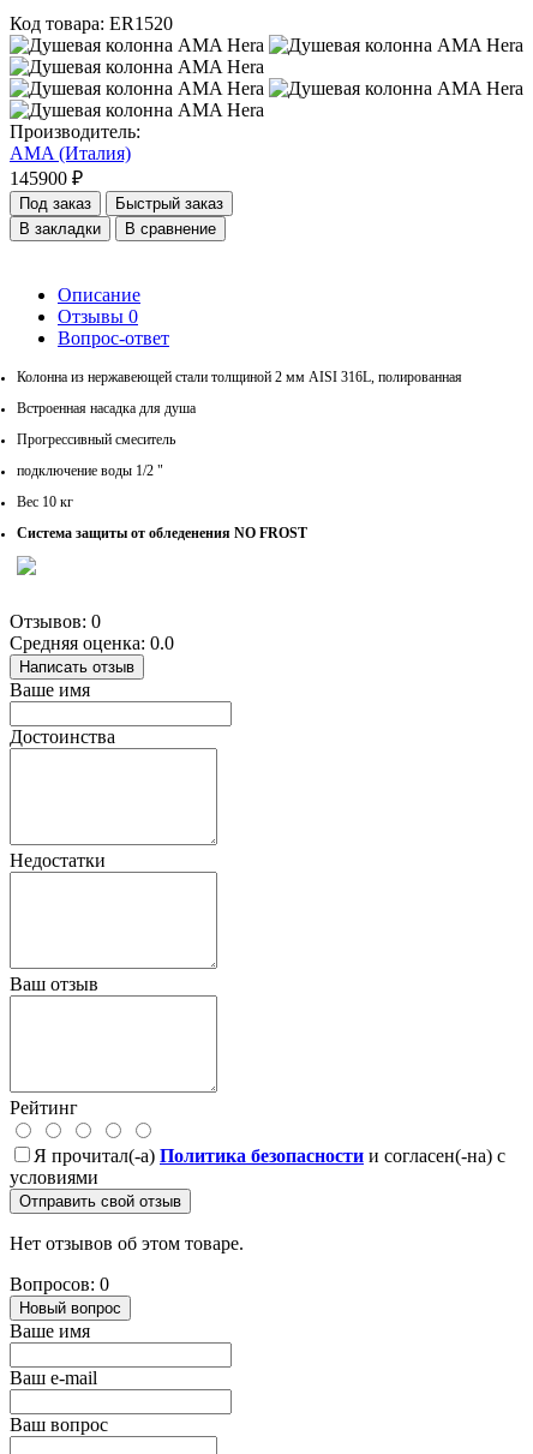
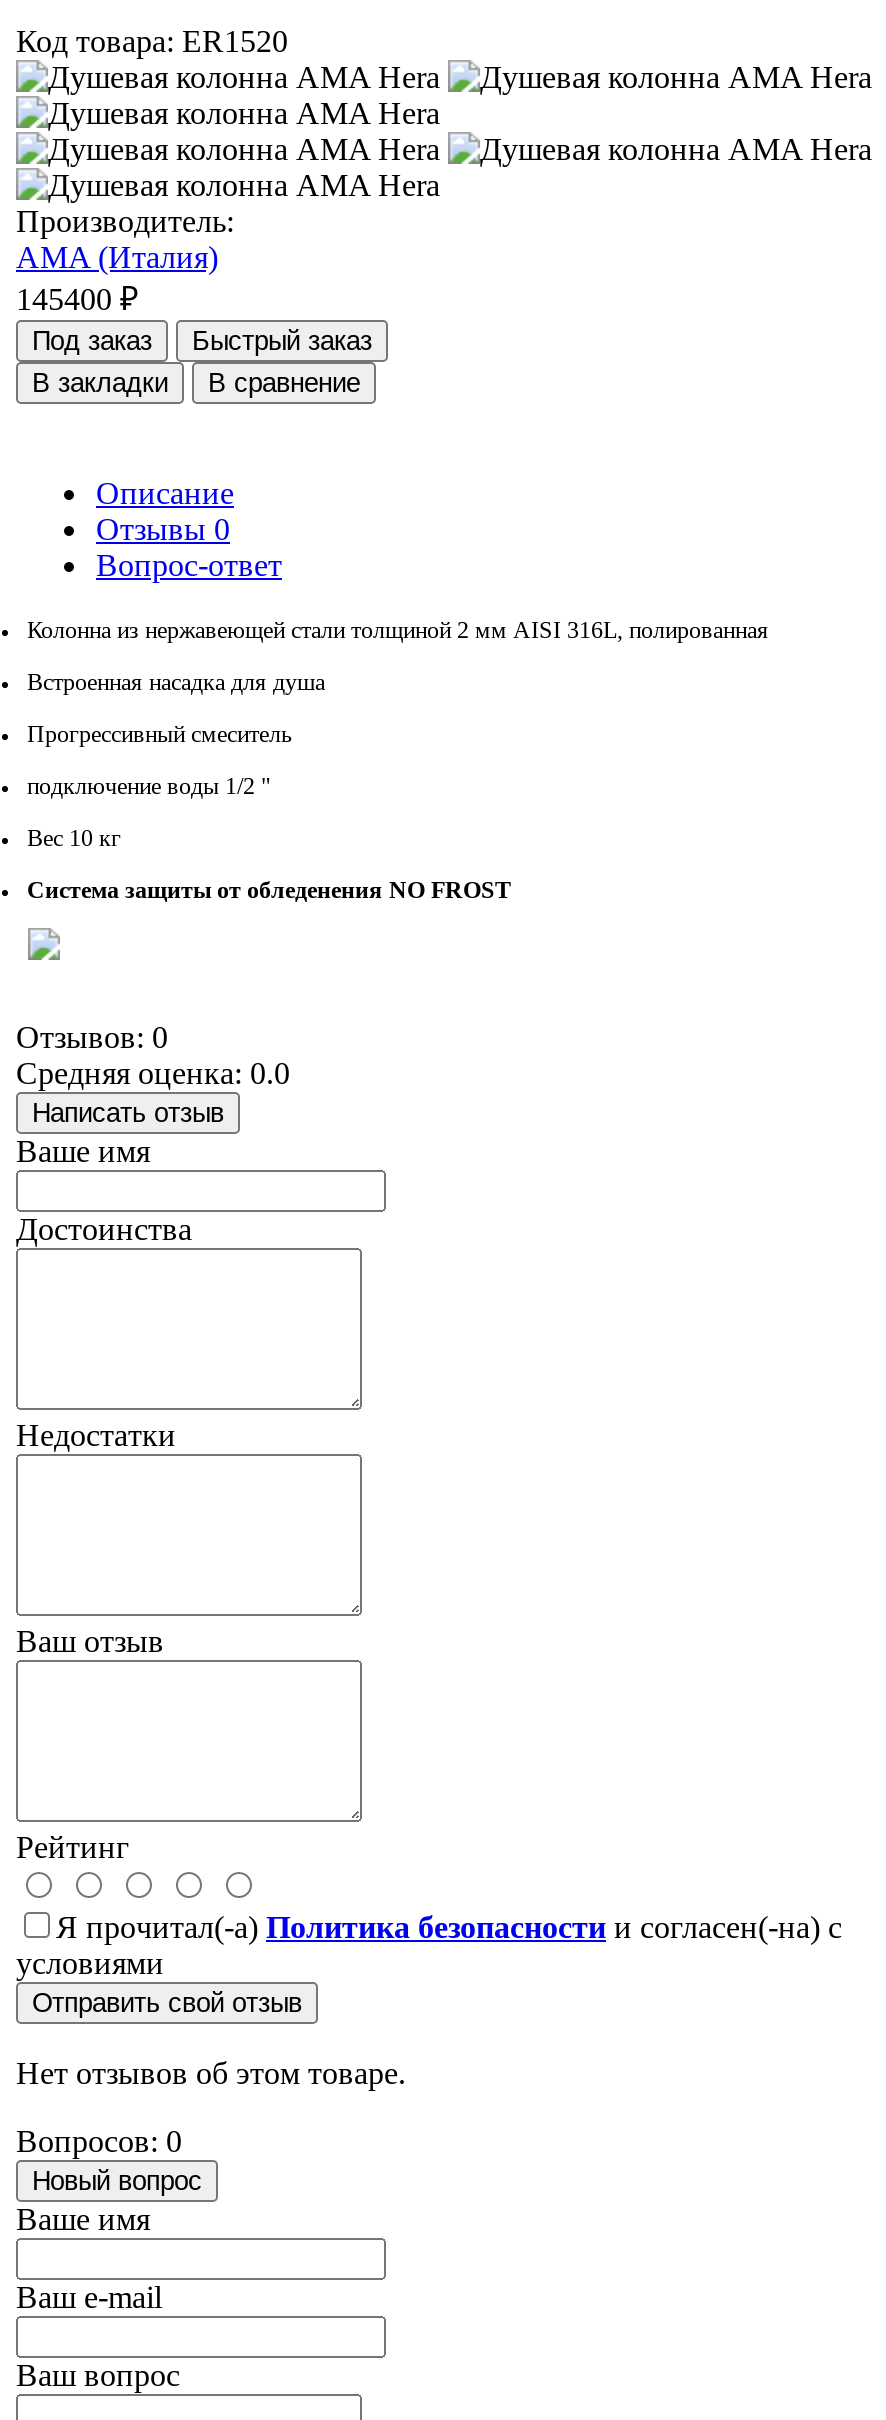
[10,168,83,188] 145900 ₽ -> [16,282,138,316] 145400 ₽

